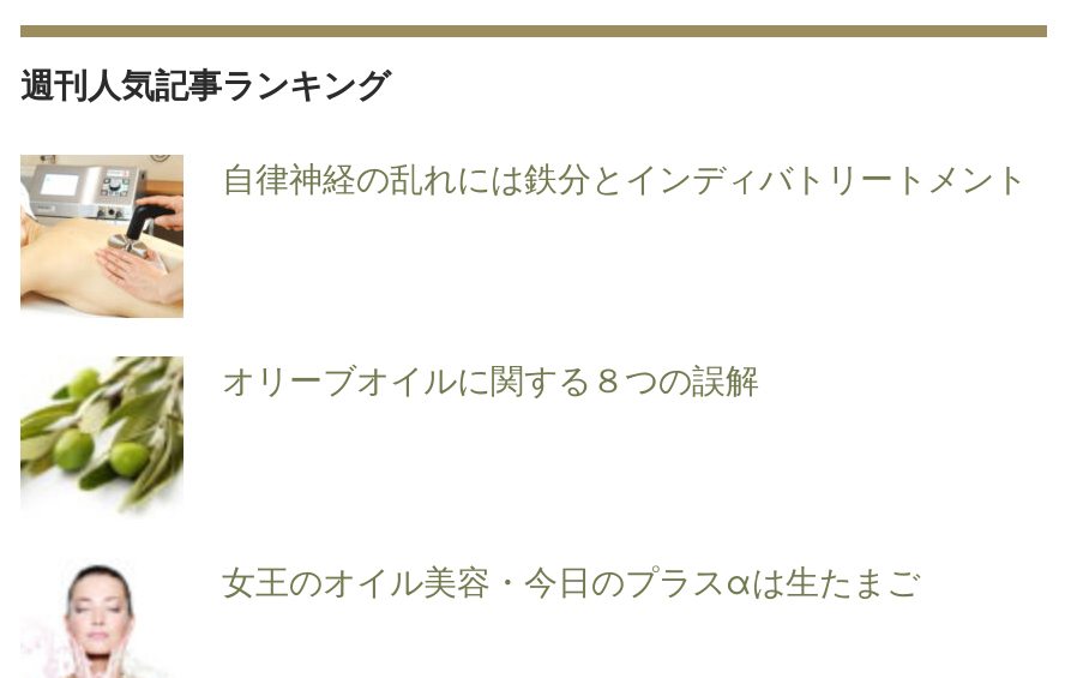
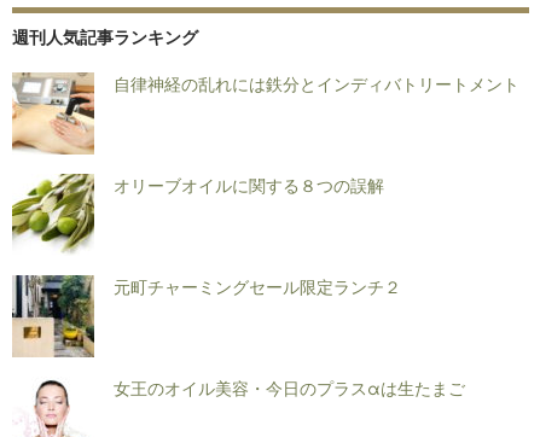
none -> [11,274,401,359] [image] | 元町チャーミングセール限定ランチ２

